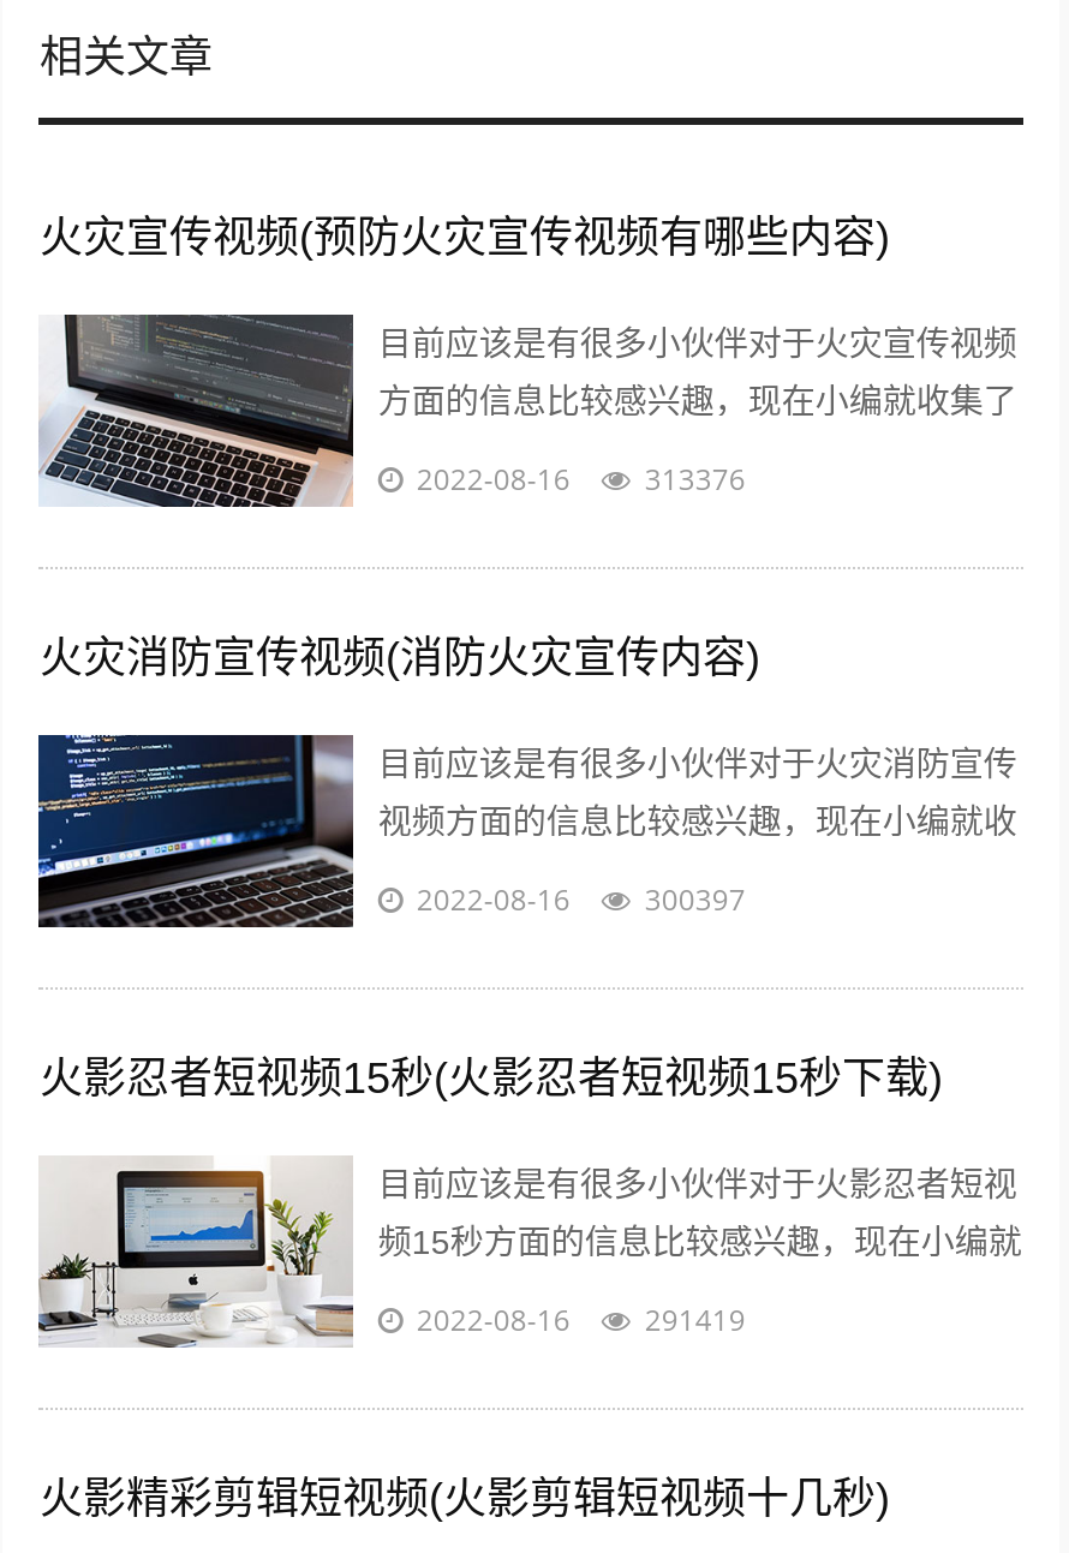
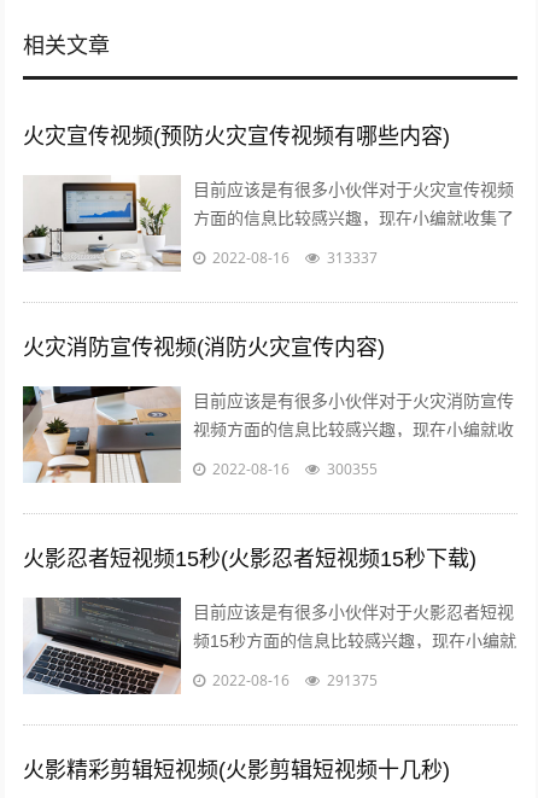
moved [38,312,356,509] -> [23,596,182,695]: [image]
[645,459,746,500] 313376 -> [327,247,378,268] 313337
[36,735,356,930] [image] -> [22,385,182,484] [image]
[645,879,746,920] 300397 -> [327,459,378,479] 300355
moved [36,1155,353,1348] -> [22,175,181,272]: [image]
[645,1300,746,1340] 291419 -> [327,670,378,691] 291375

